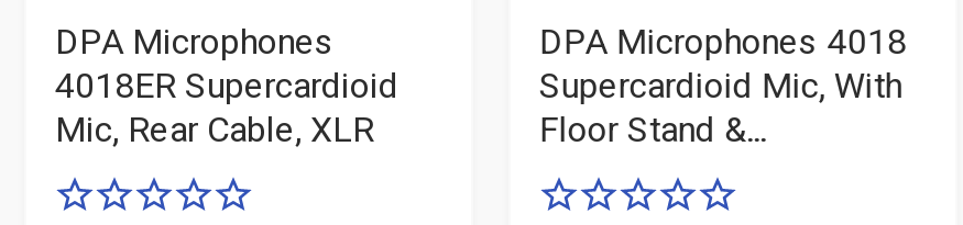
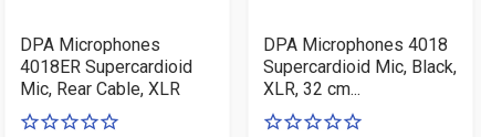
[539,65,902,151] Supercardioid Mic, With | Floor Stand &... -> [263,56,456,100] Supercardioid Mic, Black, | XLR, 32 cm...

